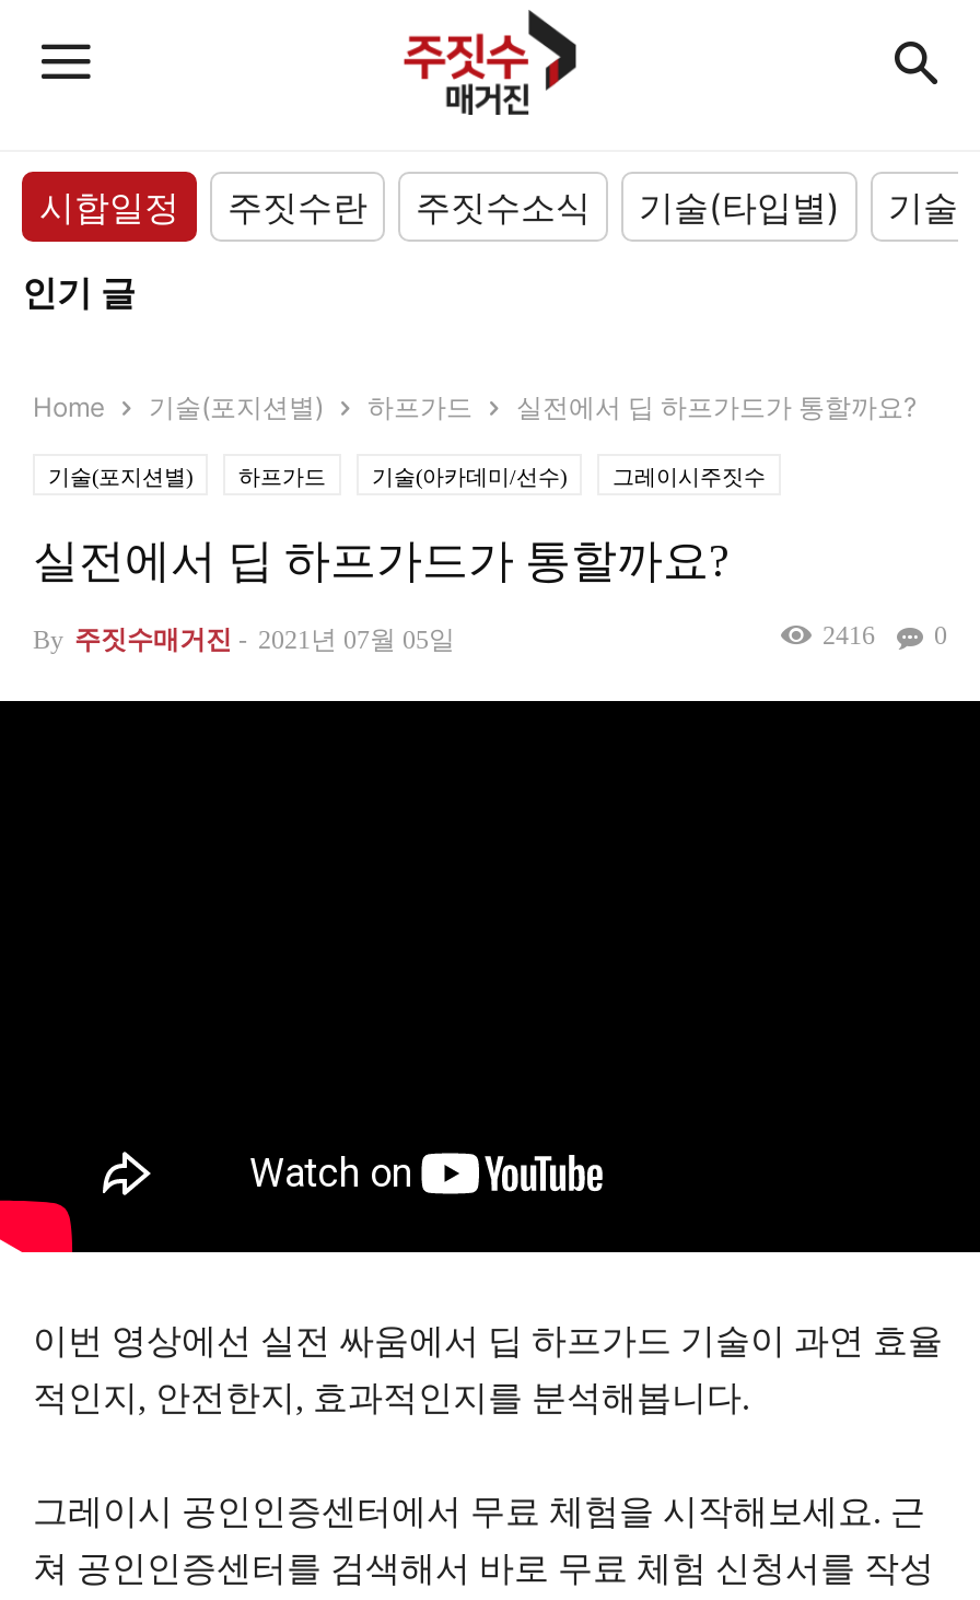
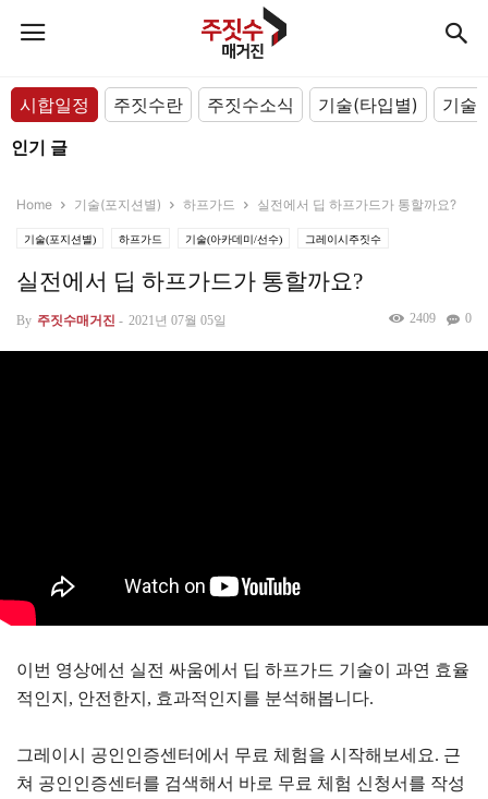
[822,620,947,651] 2416 0 -> [410,311,472,326] 2409 0

